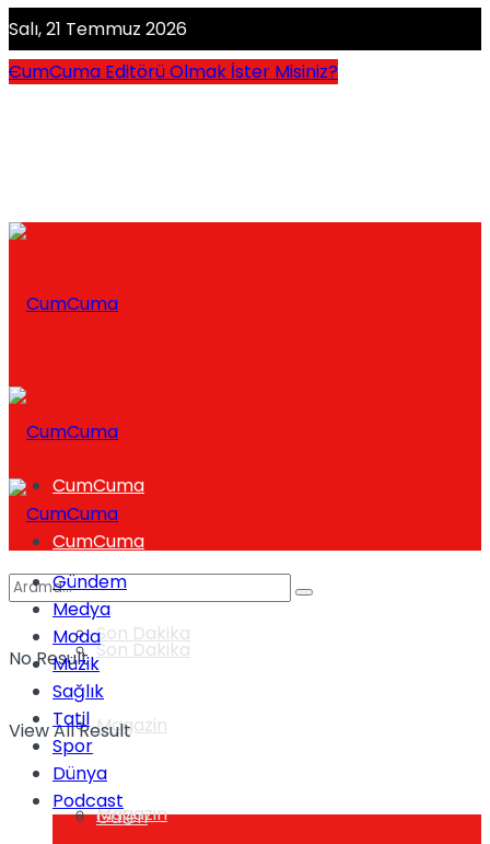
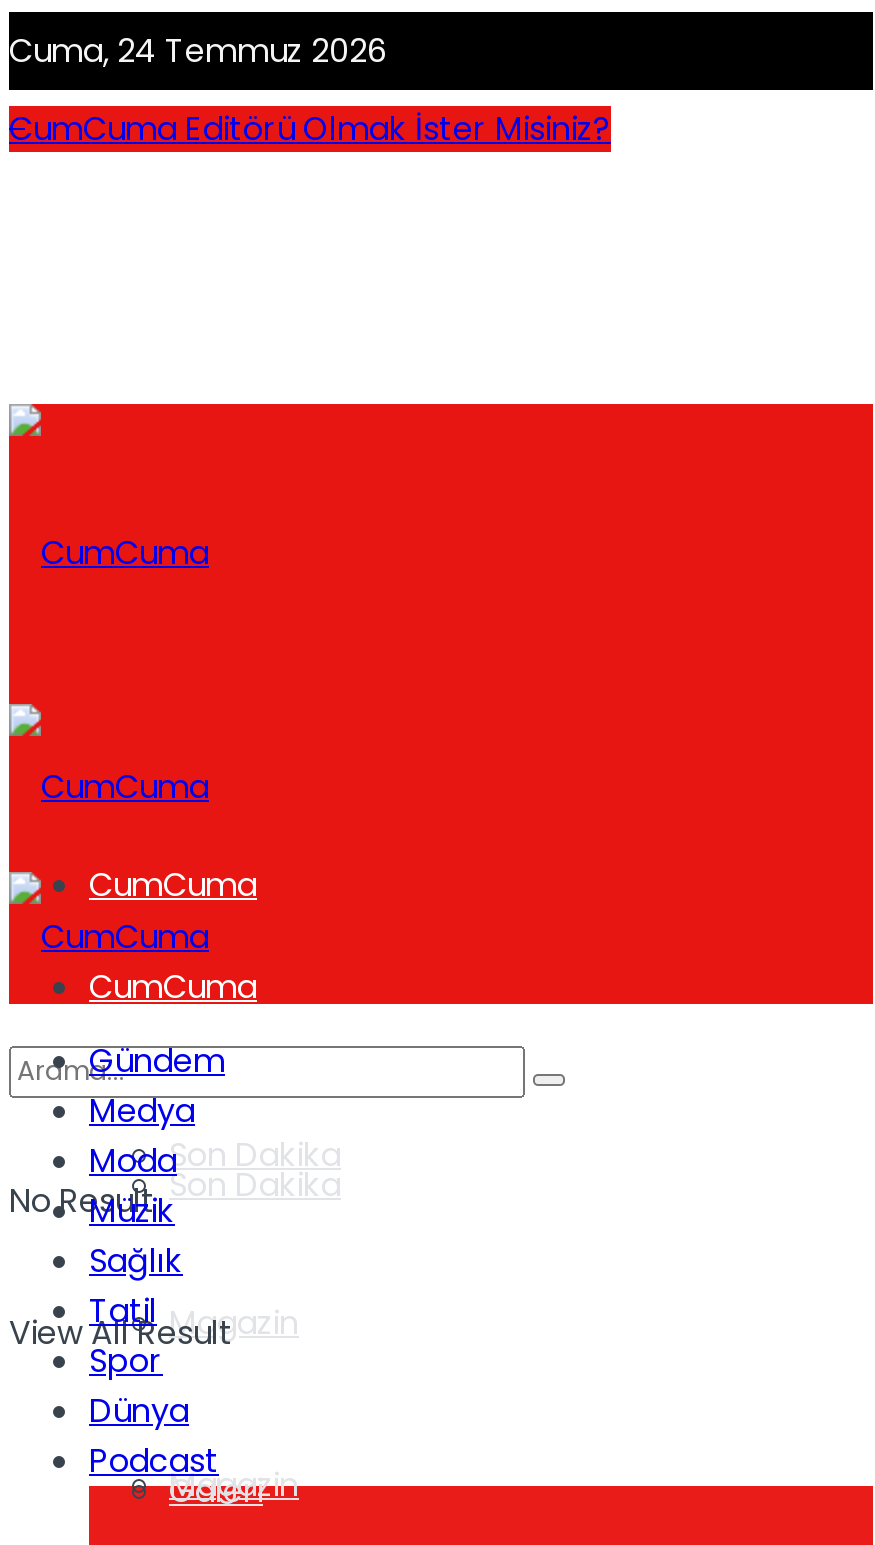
[9,16,187,42] Salı, 21 Temmuz 2026 -> [9,28,387,74] Cuma, 24 Temmuz 2026

